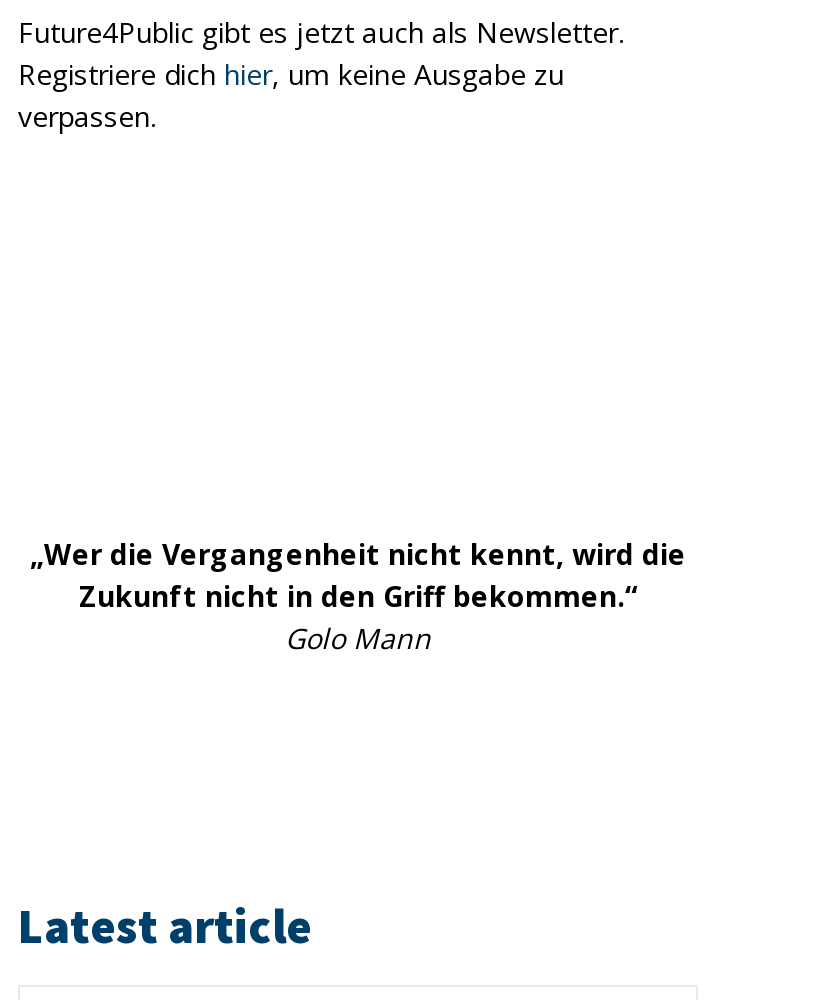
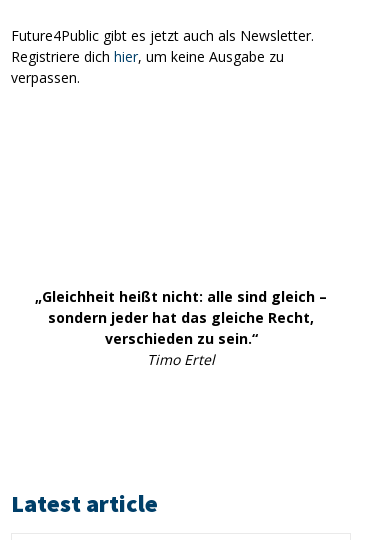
[30,534,686,656] „Wer die Vergangenheit nicht kennt, wird die | Zukunft nicht in den Griff bekommen.“ | Golo Mann -> [35,287,327,369] „Gleichheit heißt nicht: alle sind gleich – | sondern jeder hat das gleiche Recht, | verschieden zu sein.“ | Timo Ertel

